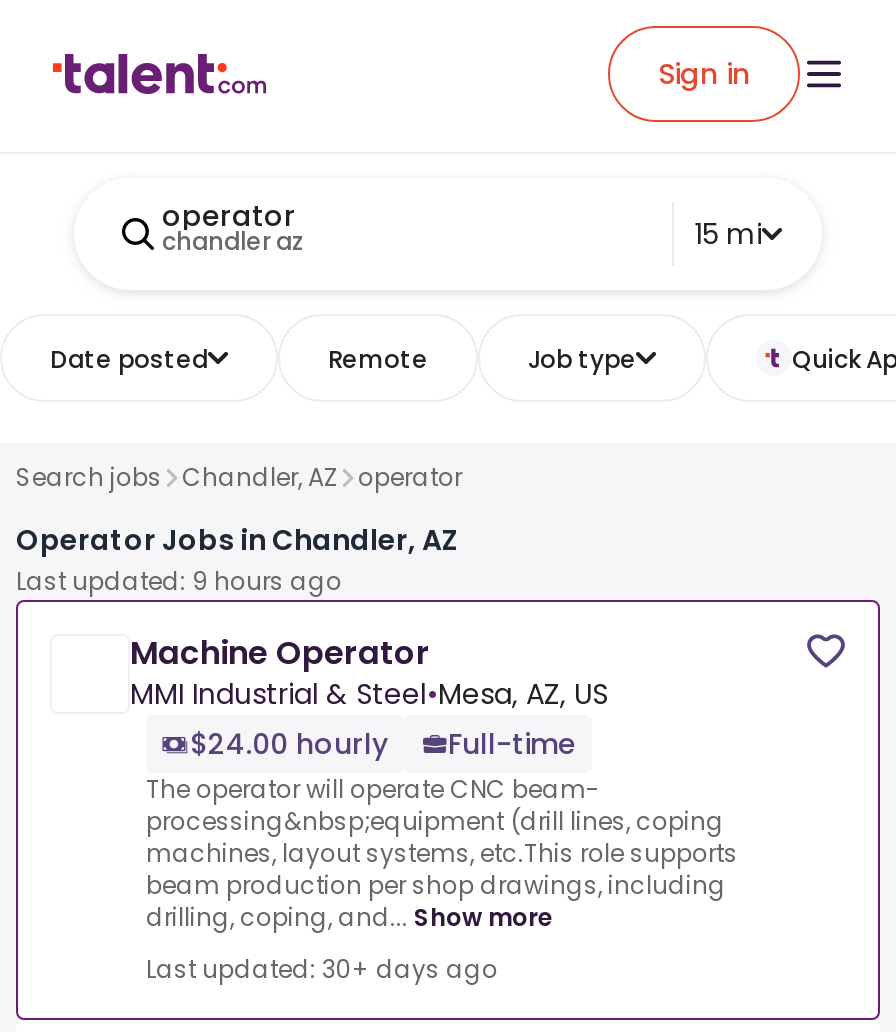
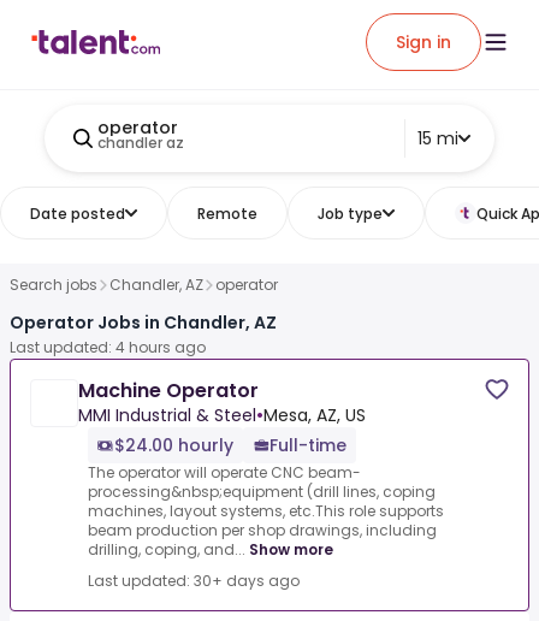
[16,564,342,598] Last updated: 9 hours ago -> [10,337,206,358] Last updated: 4 hours ago

